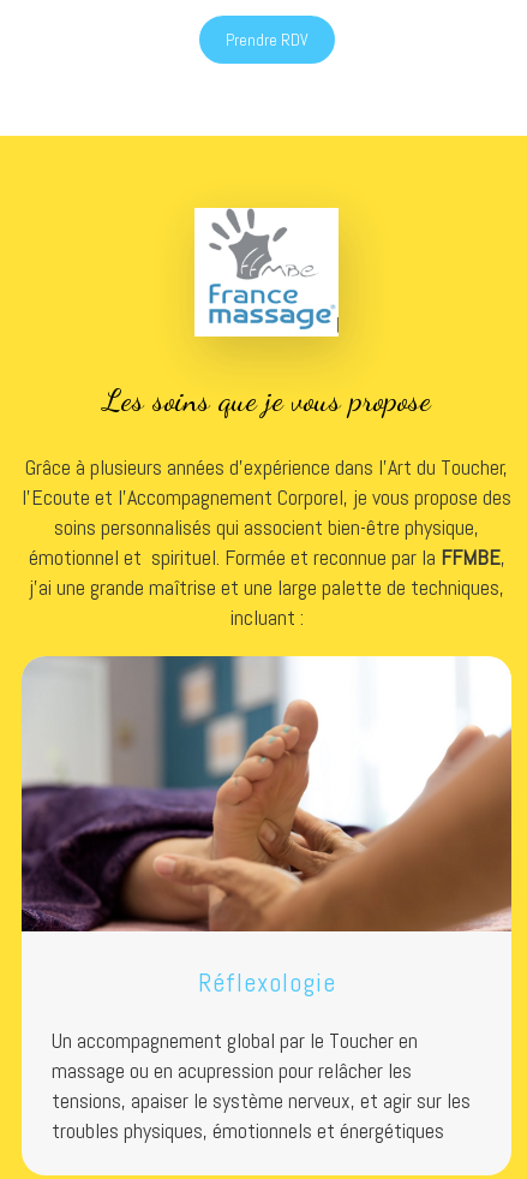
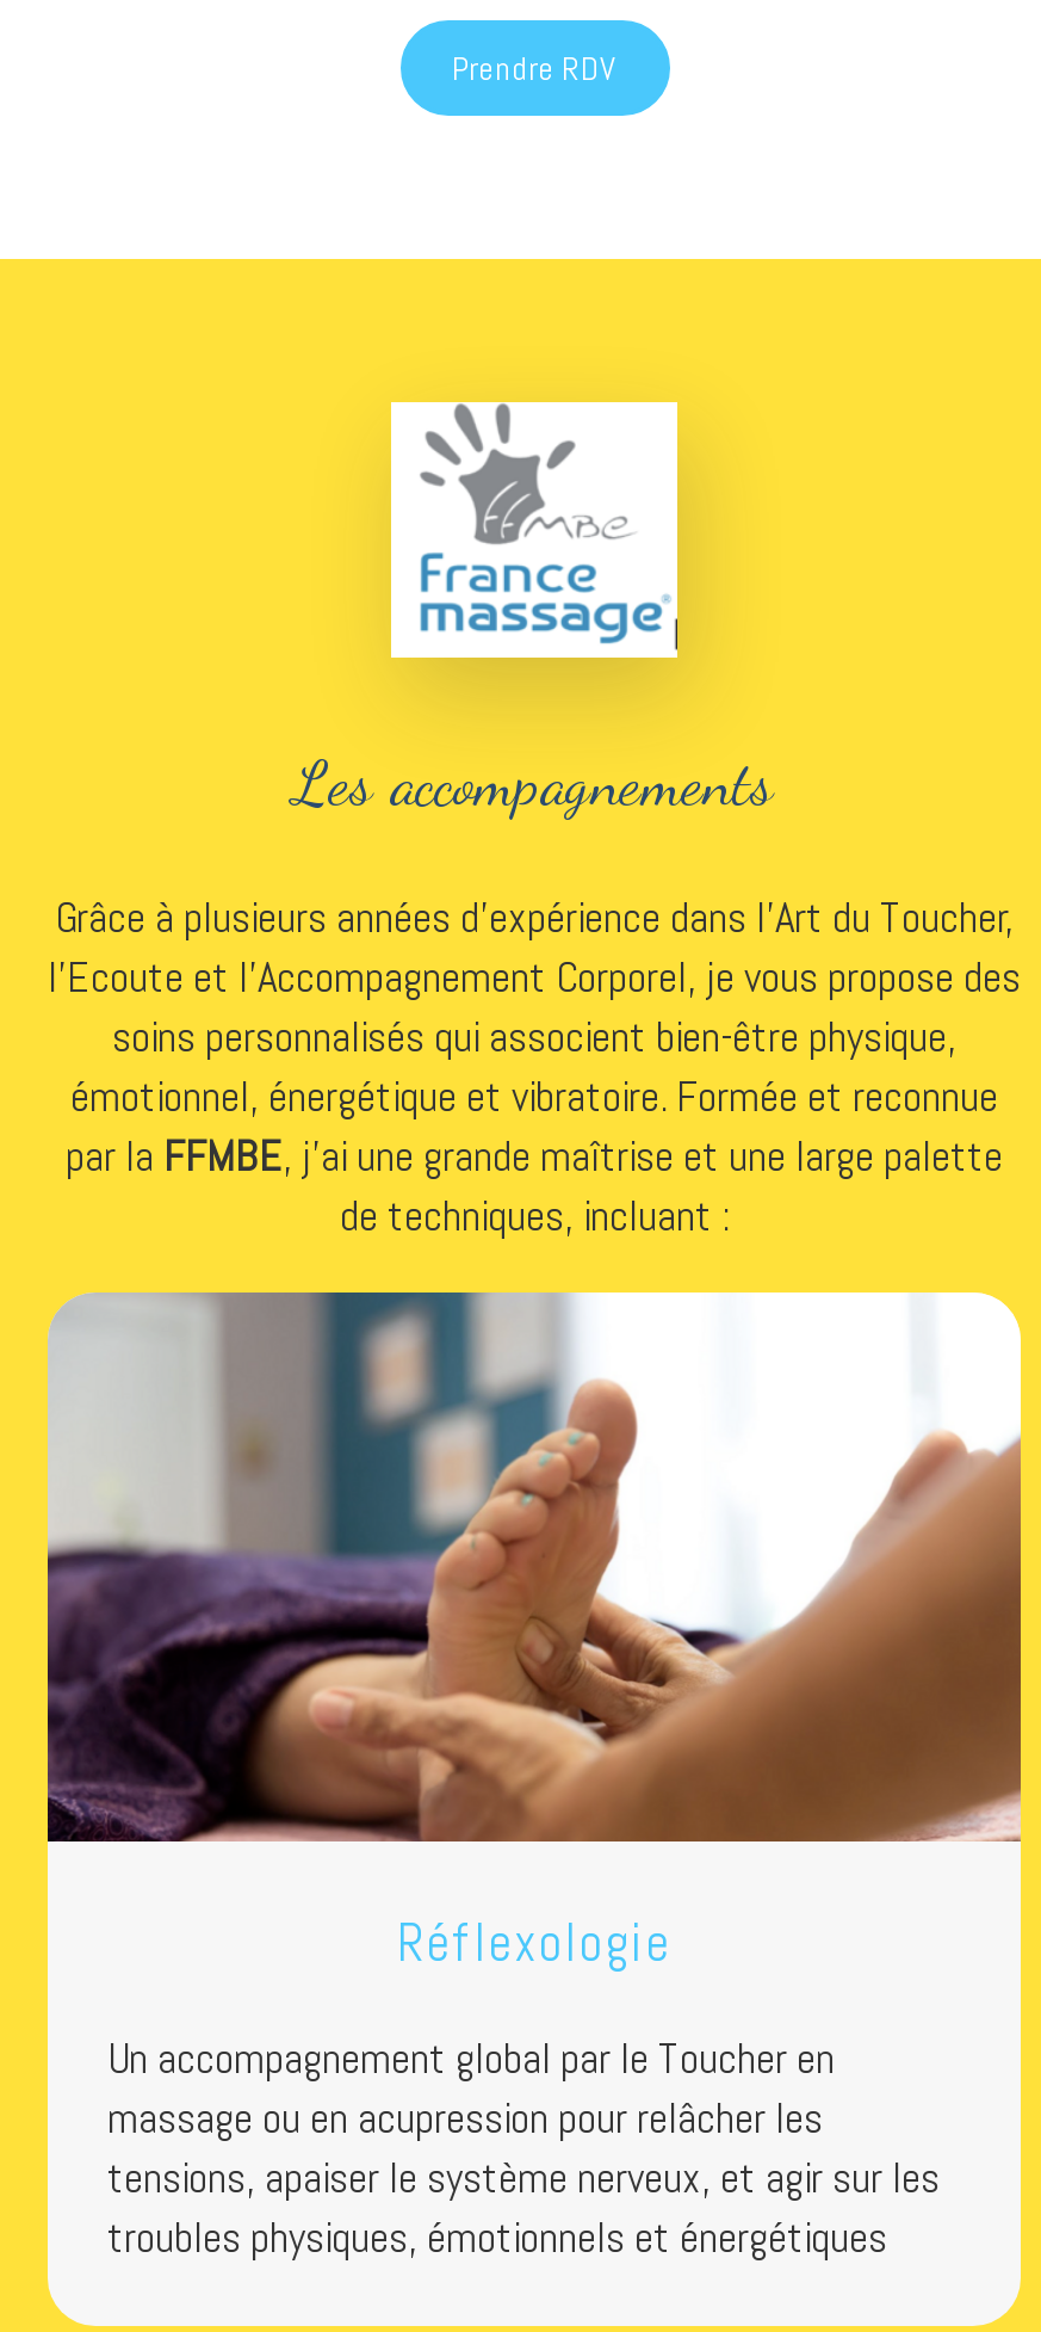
[103,381,430,418] Les soins que je vous propose -> [293,746,775,820] Les accompagnements
[28,543,505,631] émotionnel et spirituel. Formée et reconnue par la FFMBE, | j'ai une grande maîtrise et une large palette de techniques, | incluant : -> [66,1069,1003,1243] émotionnel, énergétique et vibratoire. Formée et reconnue | par la FFMBE, j'ai une grande maîtrise et une large palette | de techniques, incluant :

